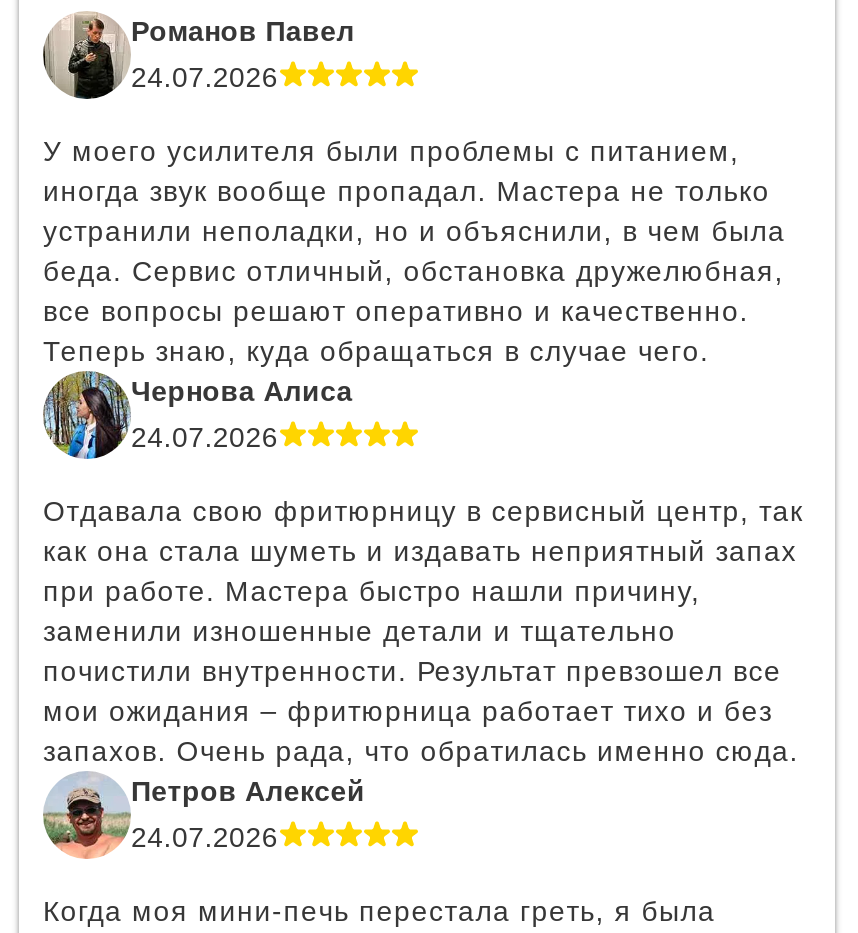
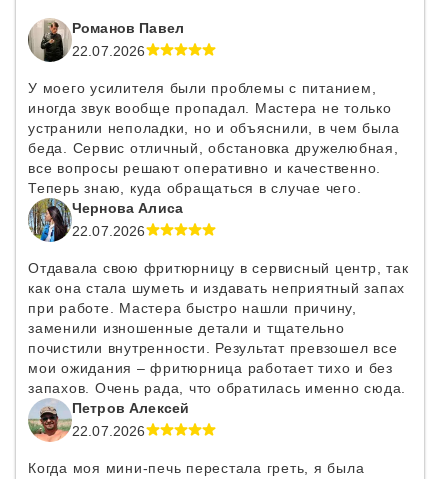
[131,61,278,93] 24.07.2026 -> [72,43,145,59] 22.07.2026
[131,421,278,453] 24.07.2026 -> [72,223,145,239] 22.07.2026
[131,821,278,853] 24.07.2026 -> [72,423,145,439] 22.07.2026

